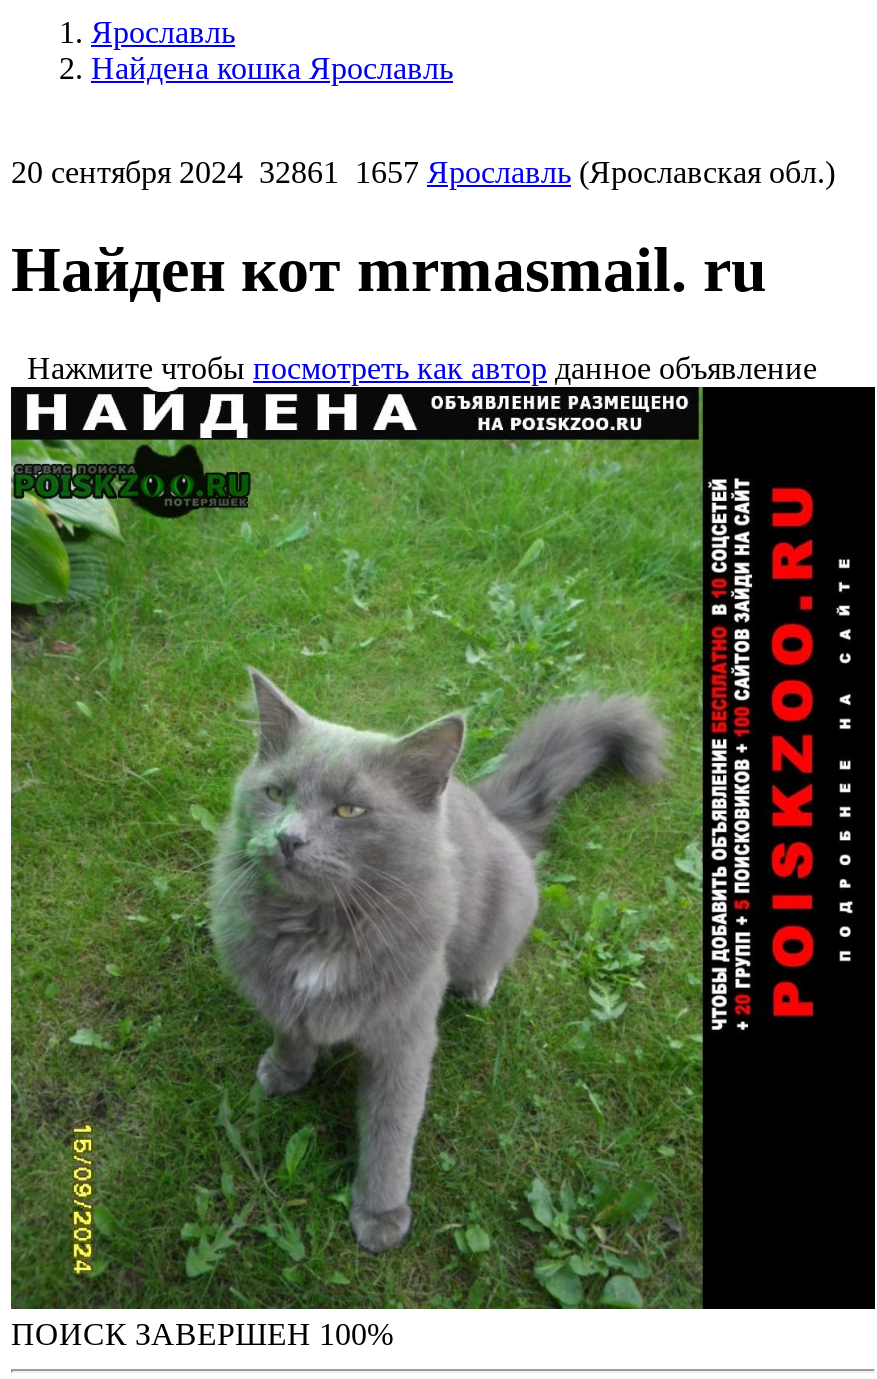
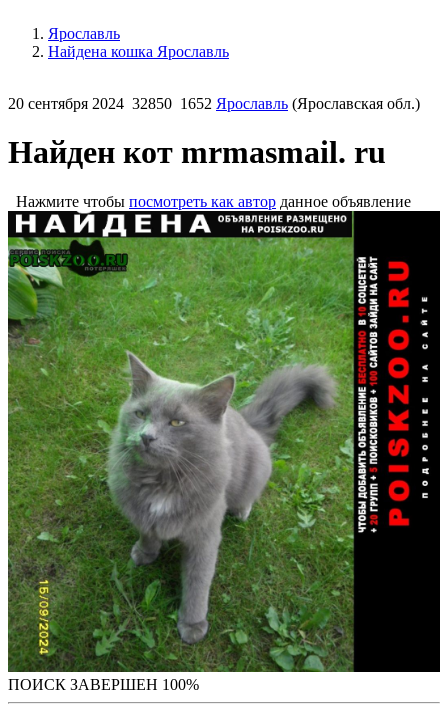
[11,155,835,189] 20 сентября 2024 32861 1657 Ярославль (Ярославская обл.) -> [8,95,420,112] 20 сентября 2024 32850 1652 Ярославль (Ярославская обл.)

